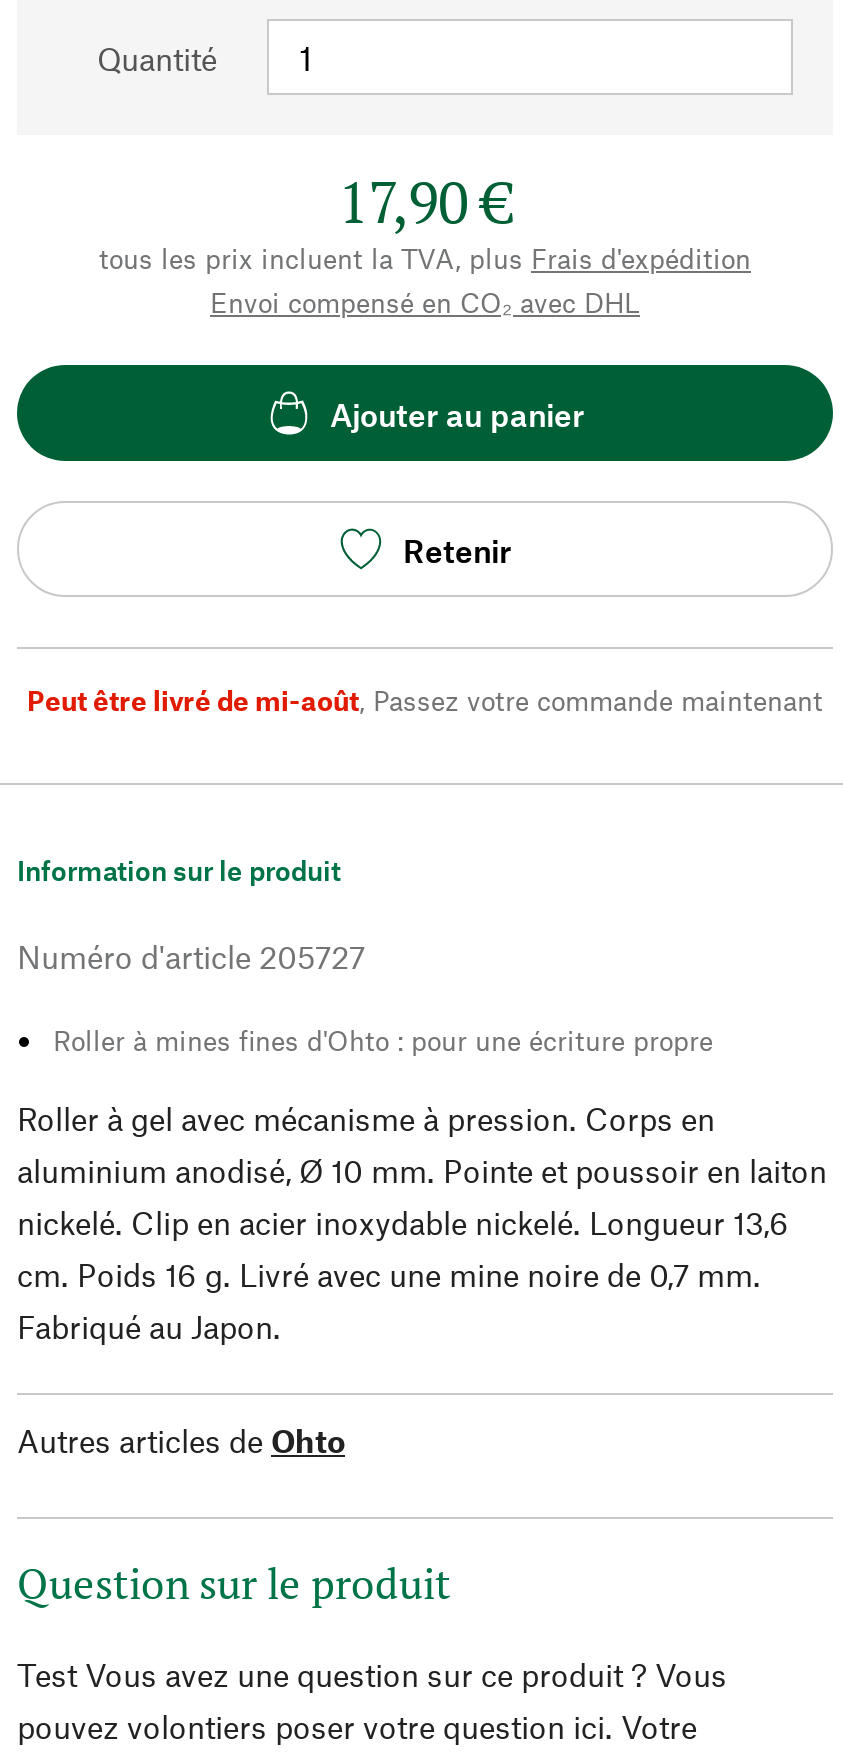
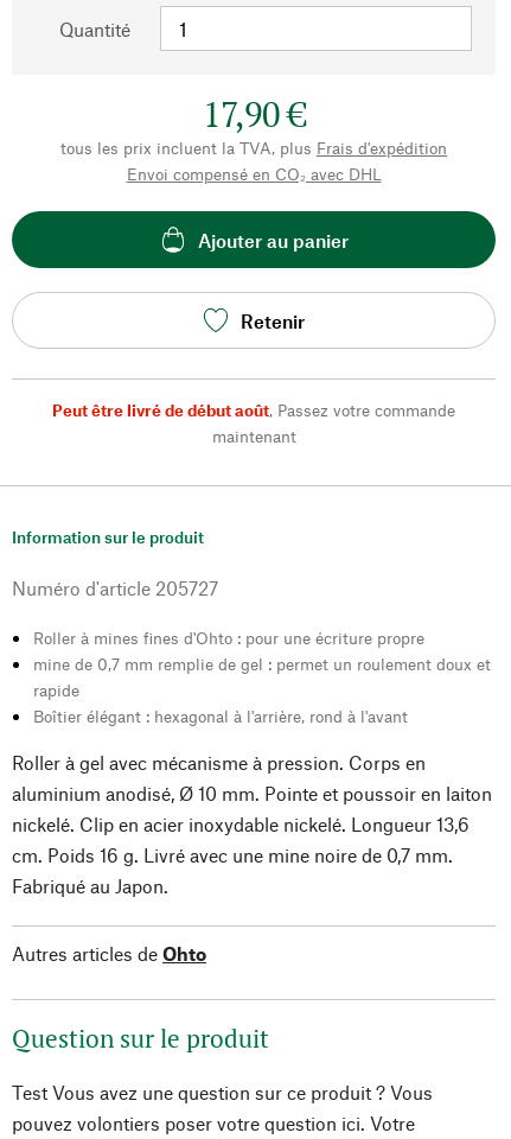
[27,683,823,717] Peut être livré de mi-août, Passez votre commande maintenant -> [52,400,455,446] Peut être livré de début août, Passez votre commande | maintenant
none -> [33,654,491,726] mine de 0,7 mm remplie de gel : permet un roulement doux et | rapide | Boîtier élégant : hexagonal à l'arrière, rond à l'avant

